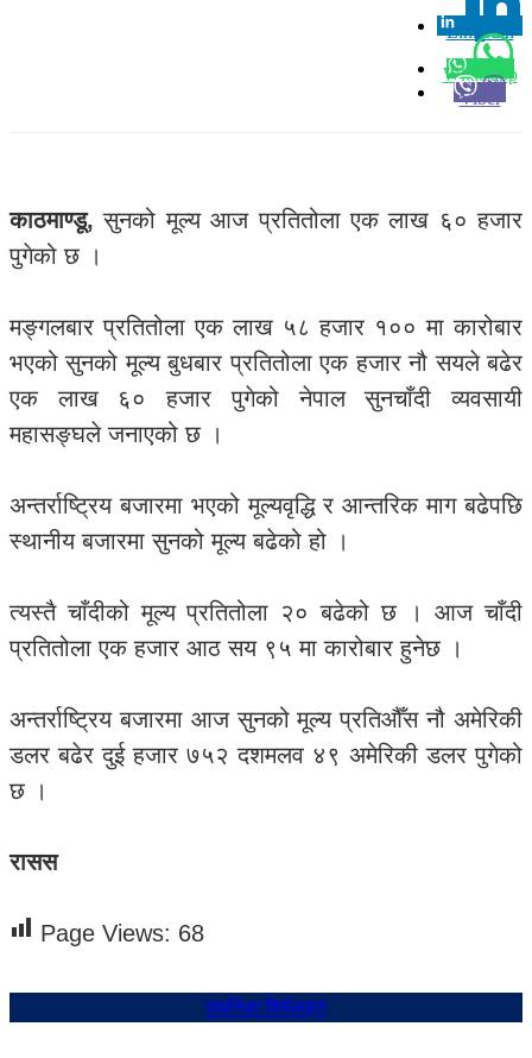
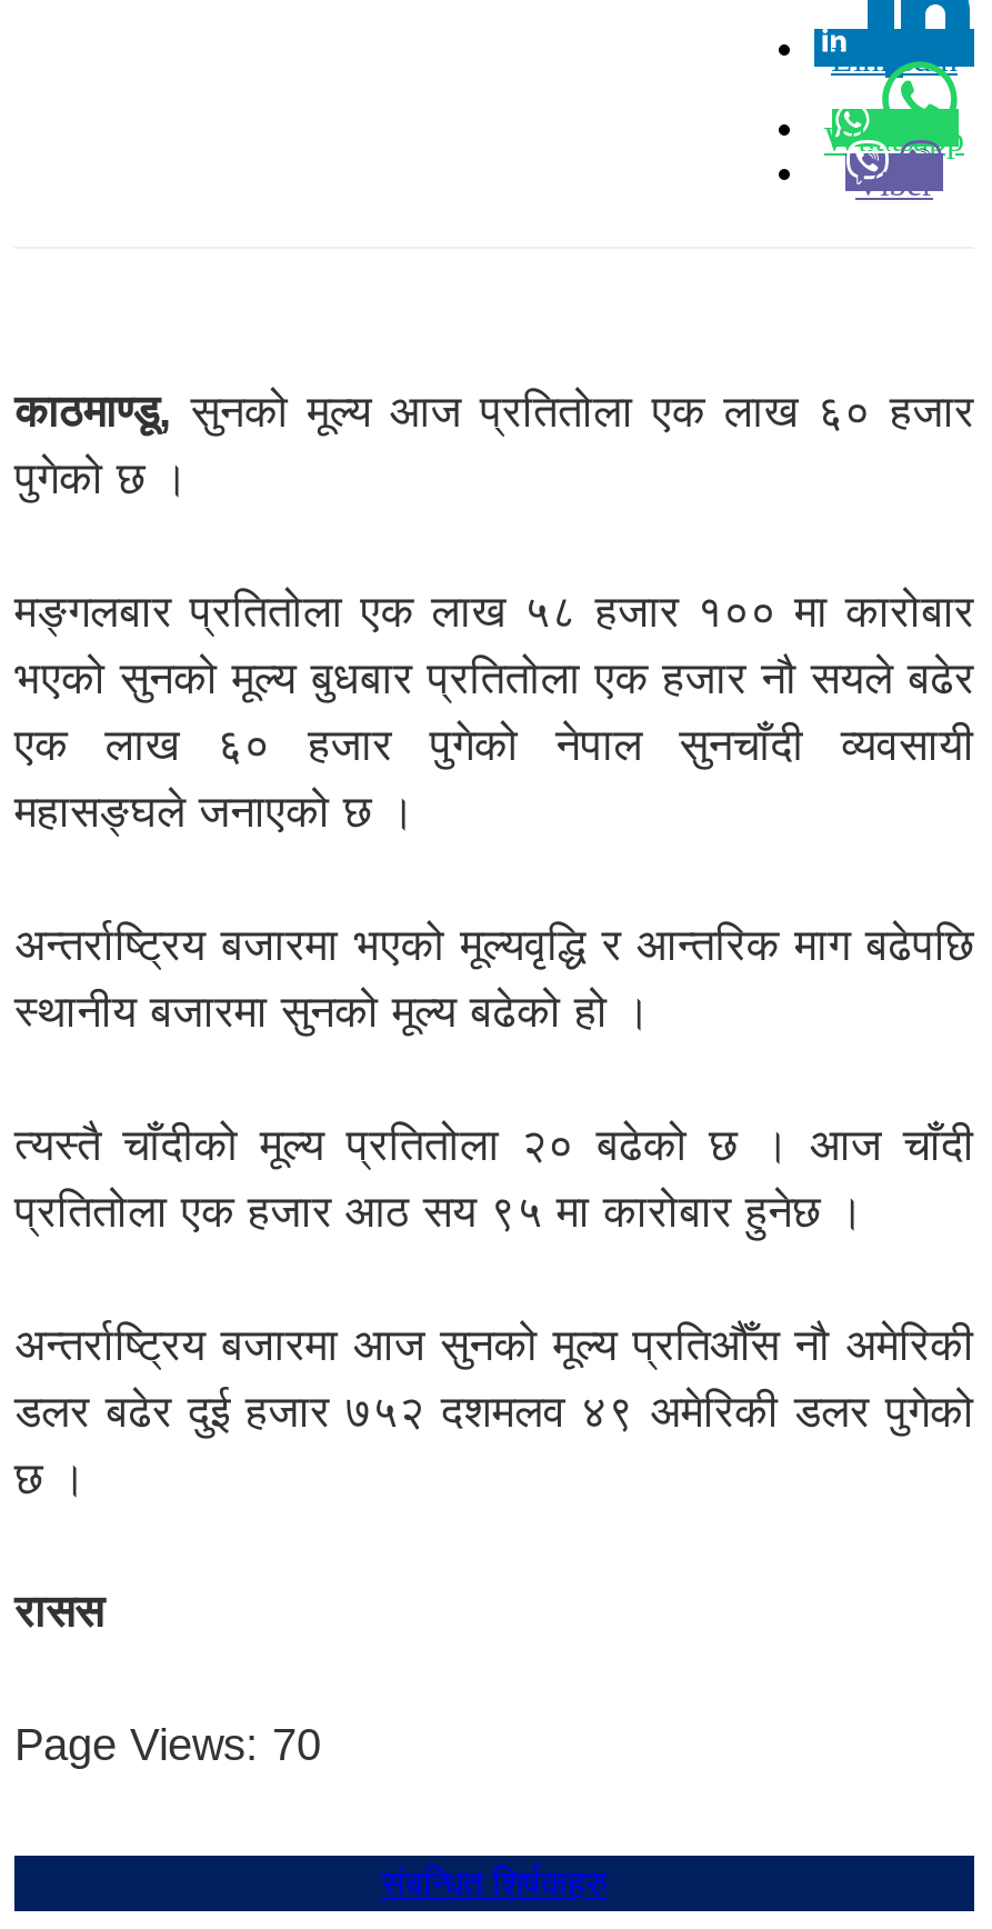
[40,920,204,946] Page Views: 68 -> [14,1720,321,1769] Page Views: 70

